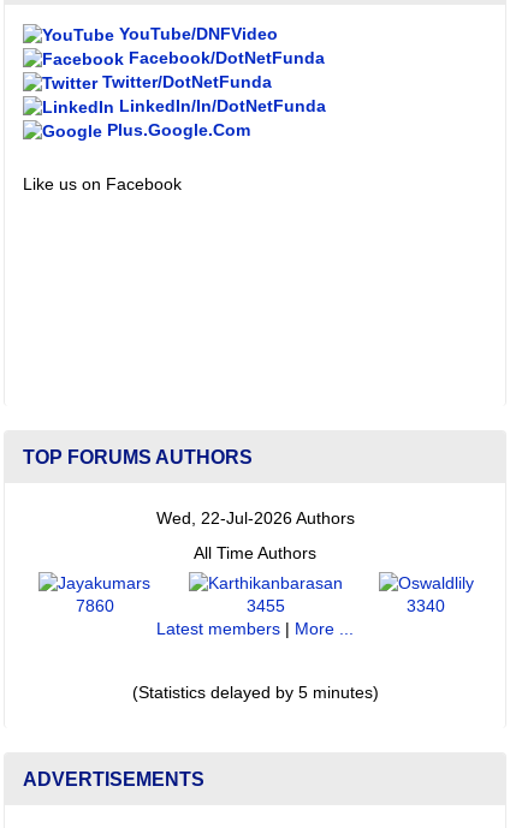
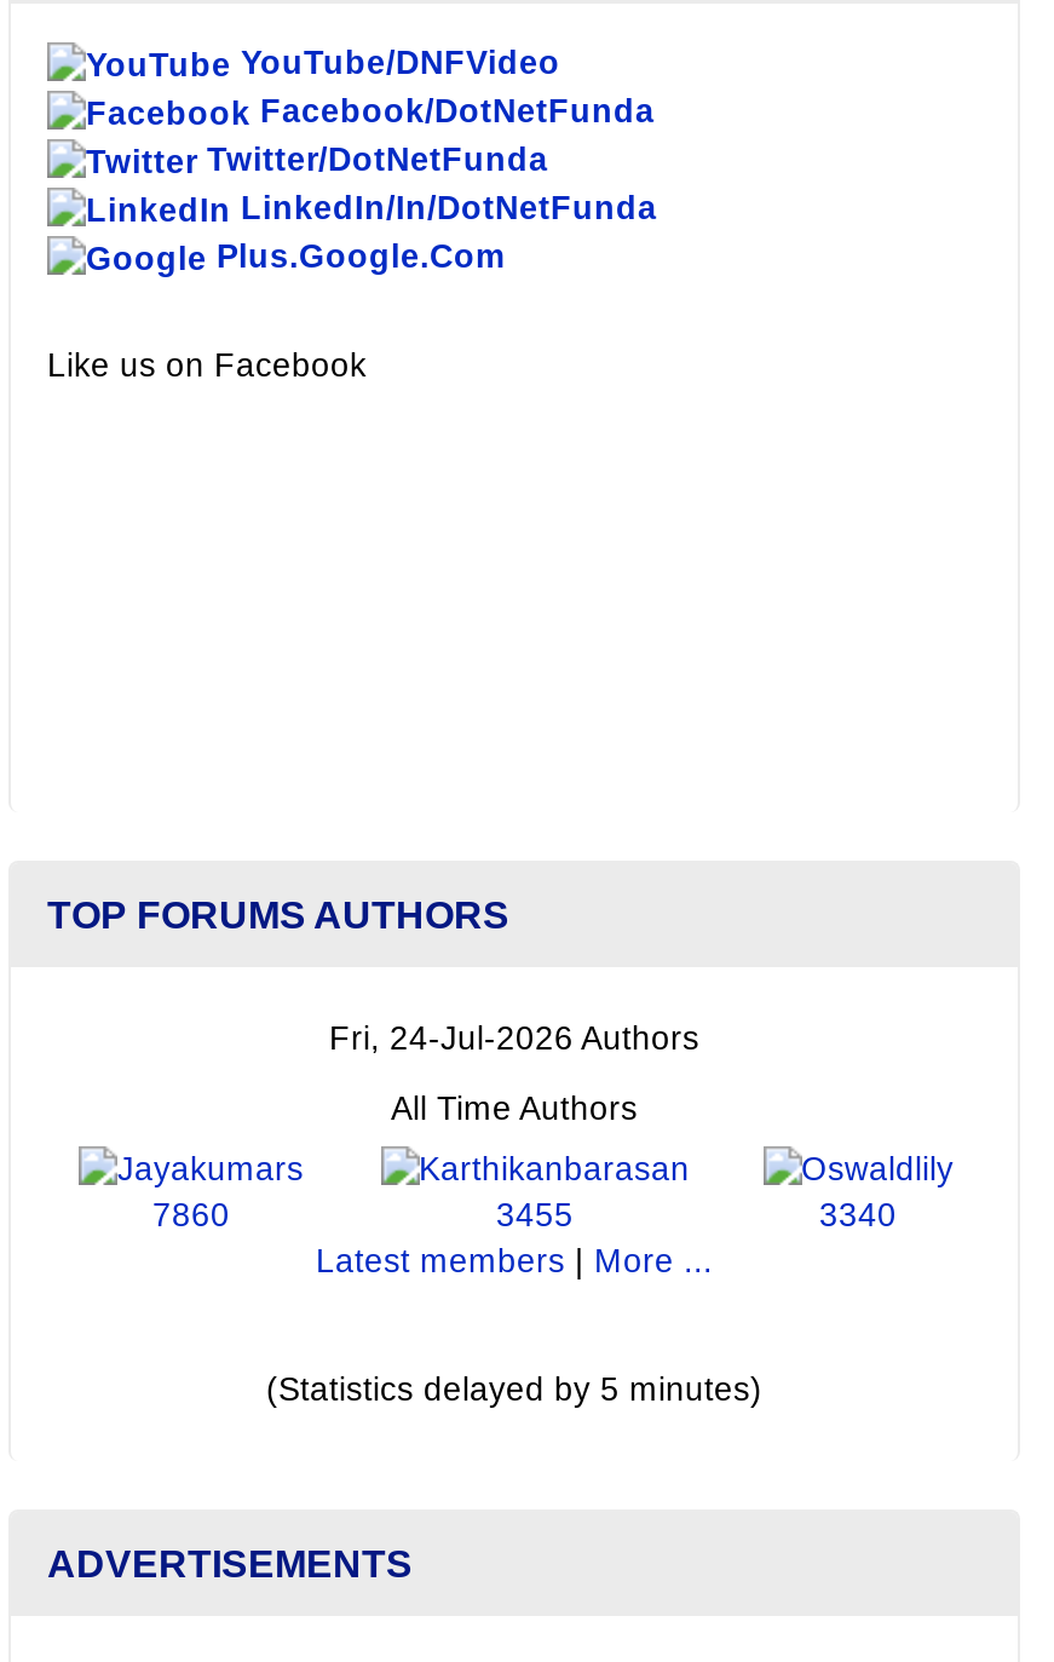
[156,509,354,527] Wed, 22-Jul-2026 Authors -> [329,1019,699,1056] Fri, 24-Jul-2026 Authors

